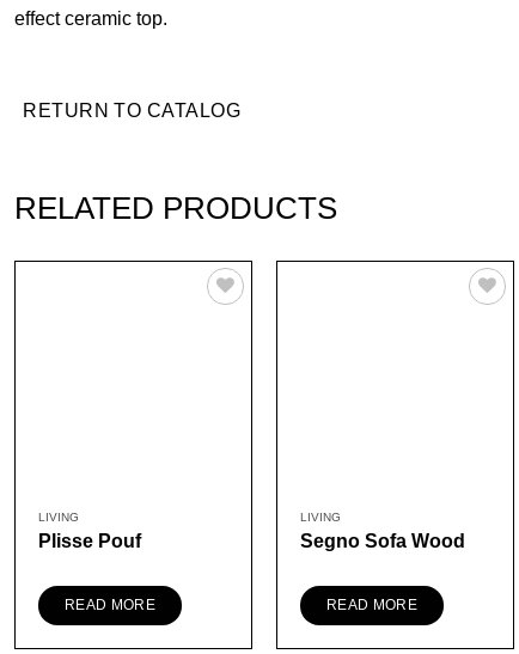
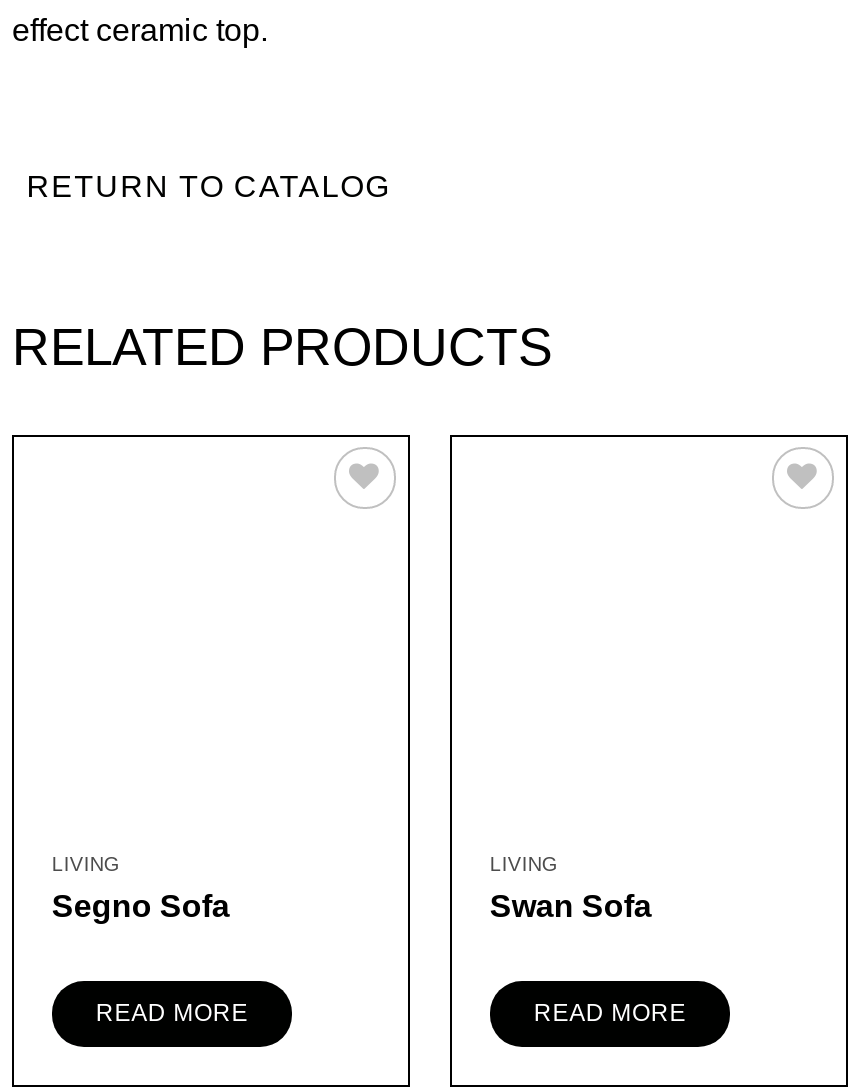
[38,531,141,552] Plisse Pouf -> [52,889,230,923] Segno Sofa
[300,531,465,552] Segno Sofa Wood -> [490,889,652,923] Swan Sofa

